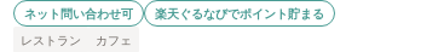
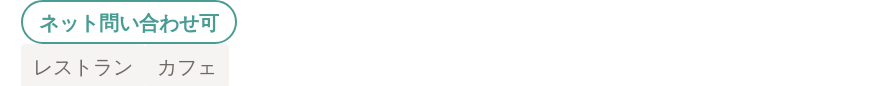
[155,7,324,20] 楽天ぐるなびでポイント貯まる -> none

